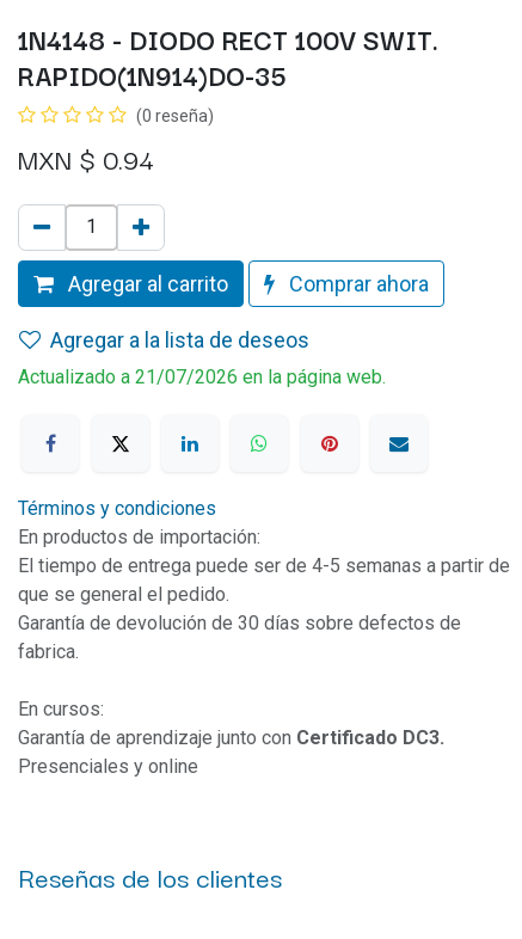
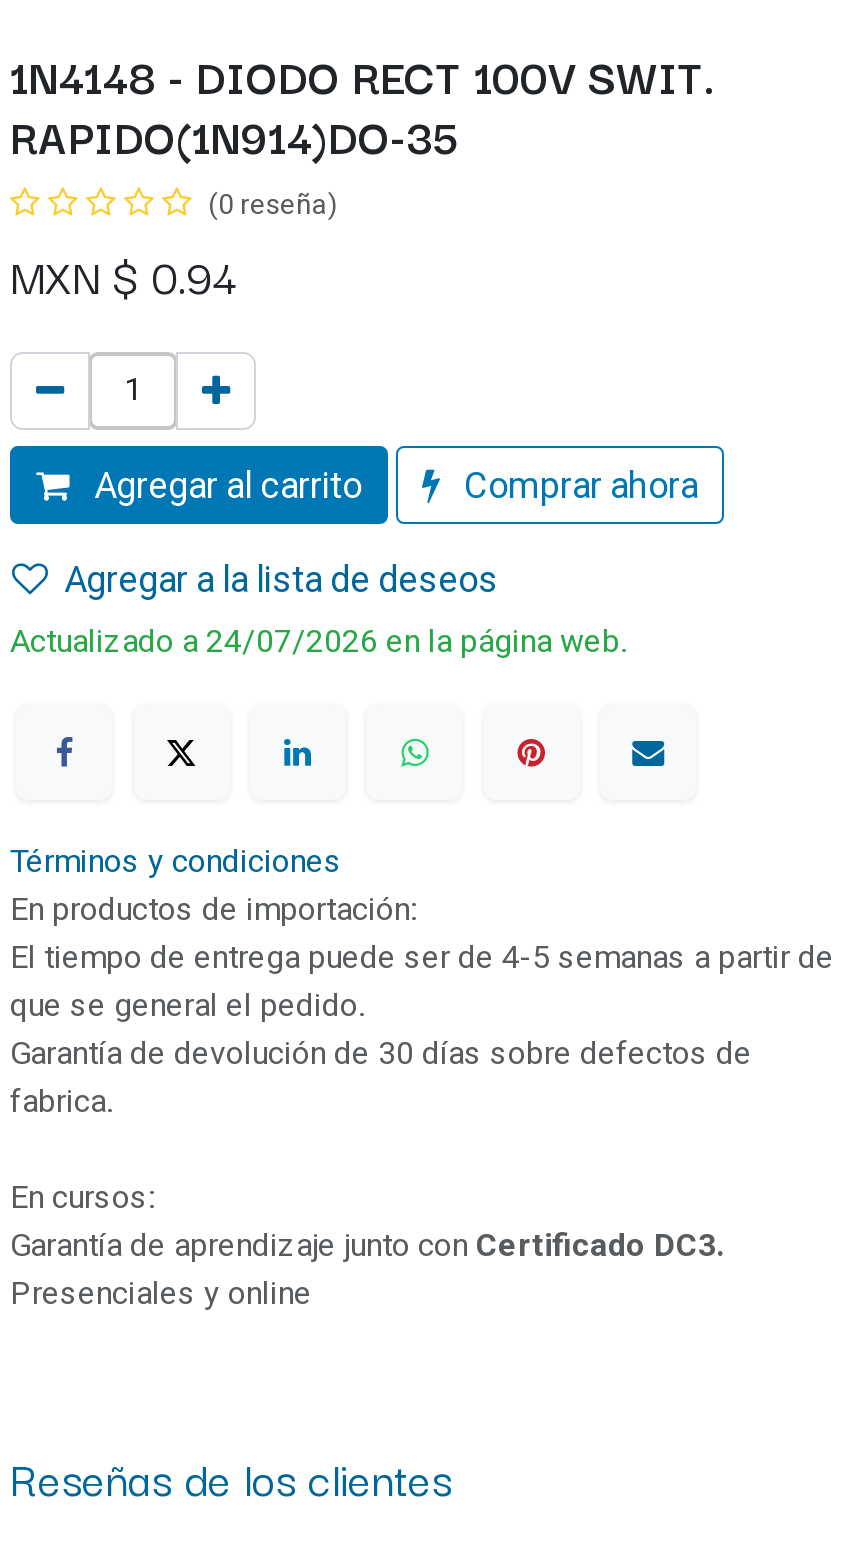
[18,365,386,388] Actualizado a 21/07/2026 en la página web. -> [10,621,626,659] Actualizado a 24/07/2026 en la página web.

